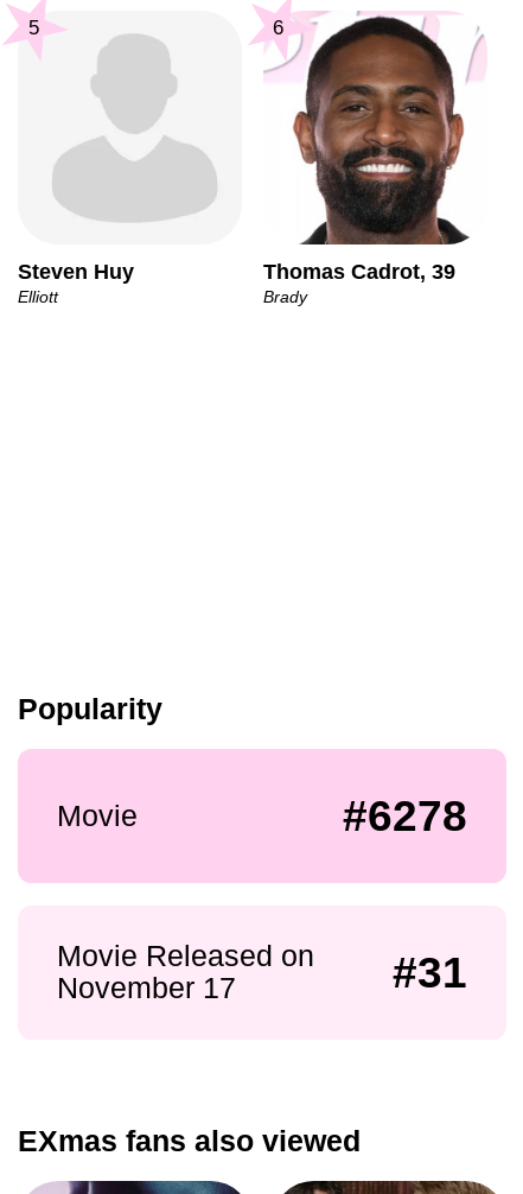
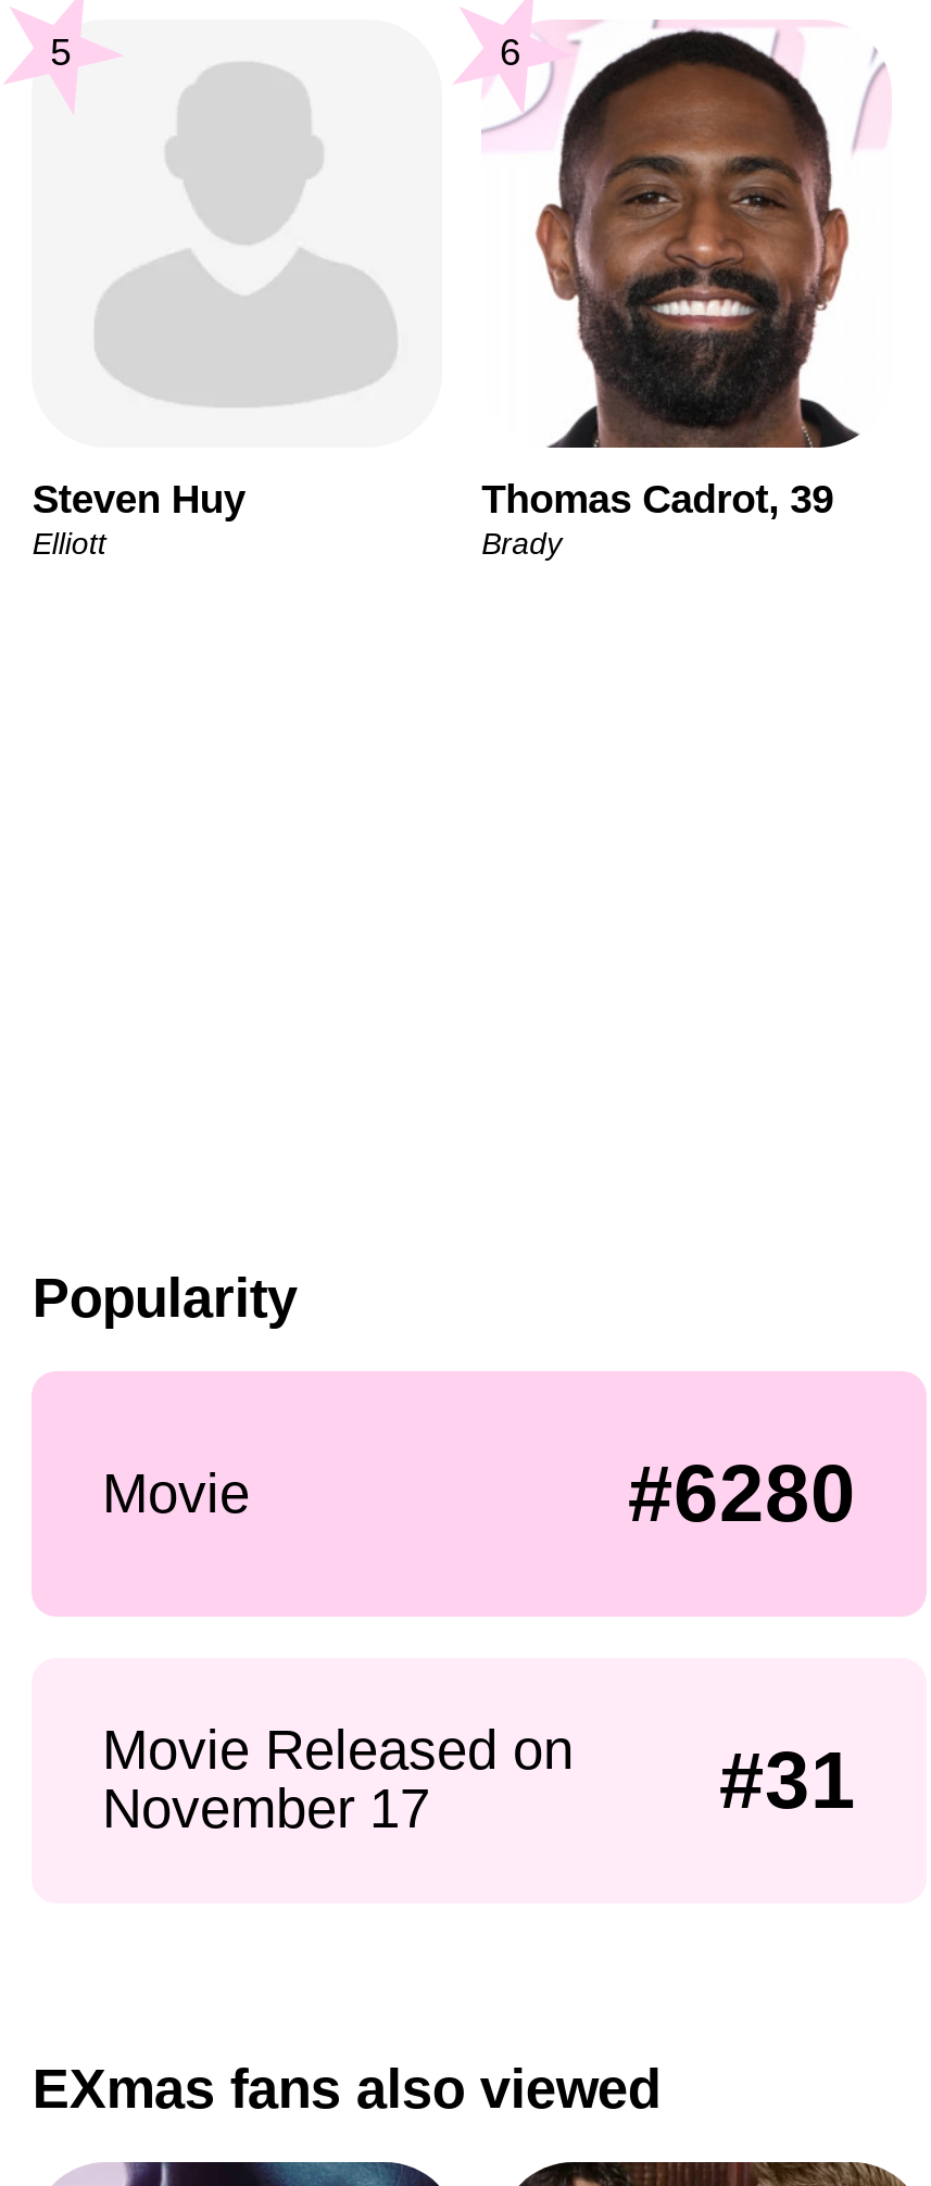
[343,792,468,840] #6278 -> [628,1450,856,1539] #6280

